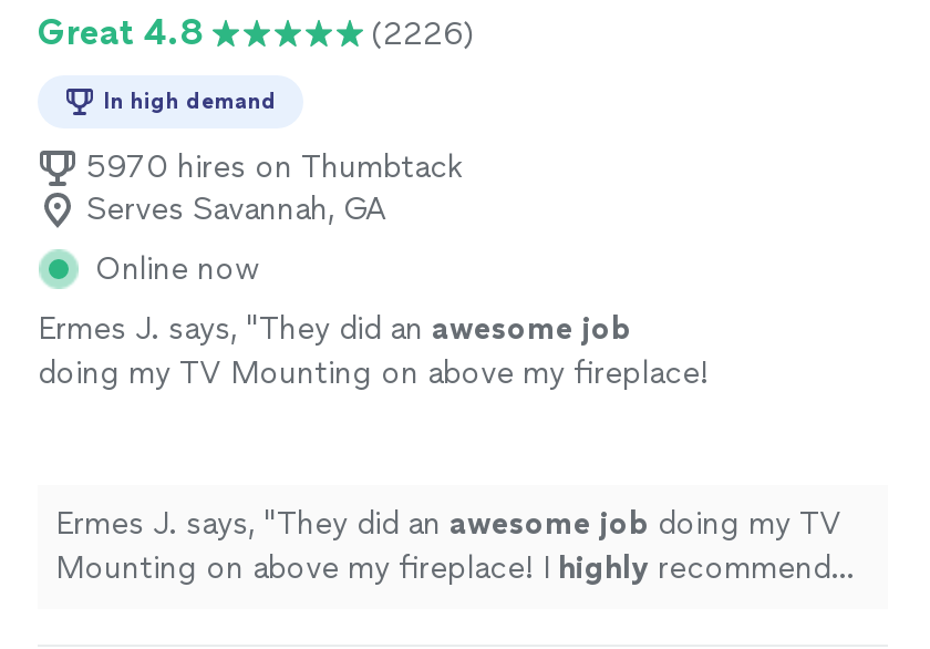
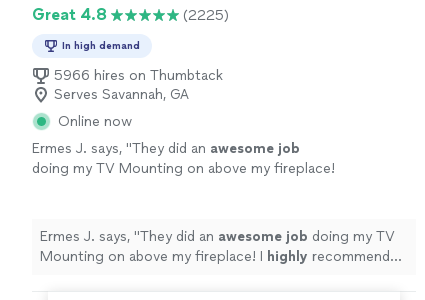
[372,15,474,52] (2226) -> [183,7,229,24] (2225)
[86,149,463,186] 5970 hires on Thumbtack -> [54,67,223,84] 5966 hires on Thumbtack

